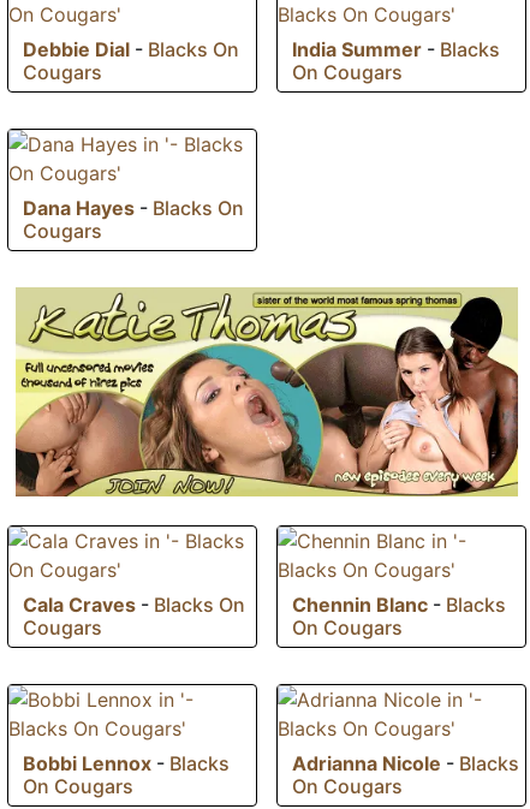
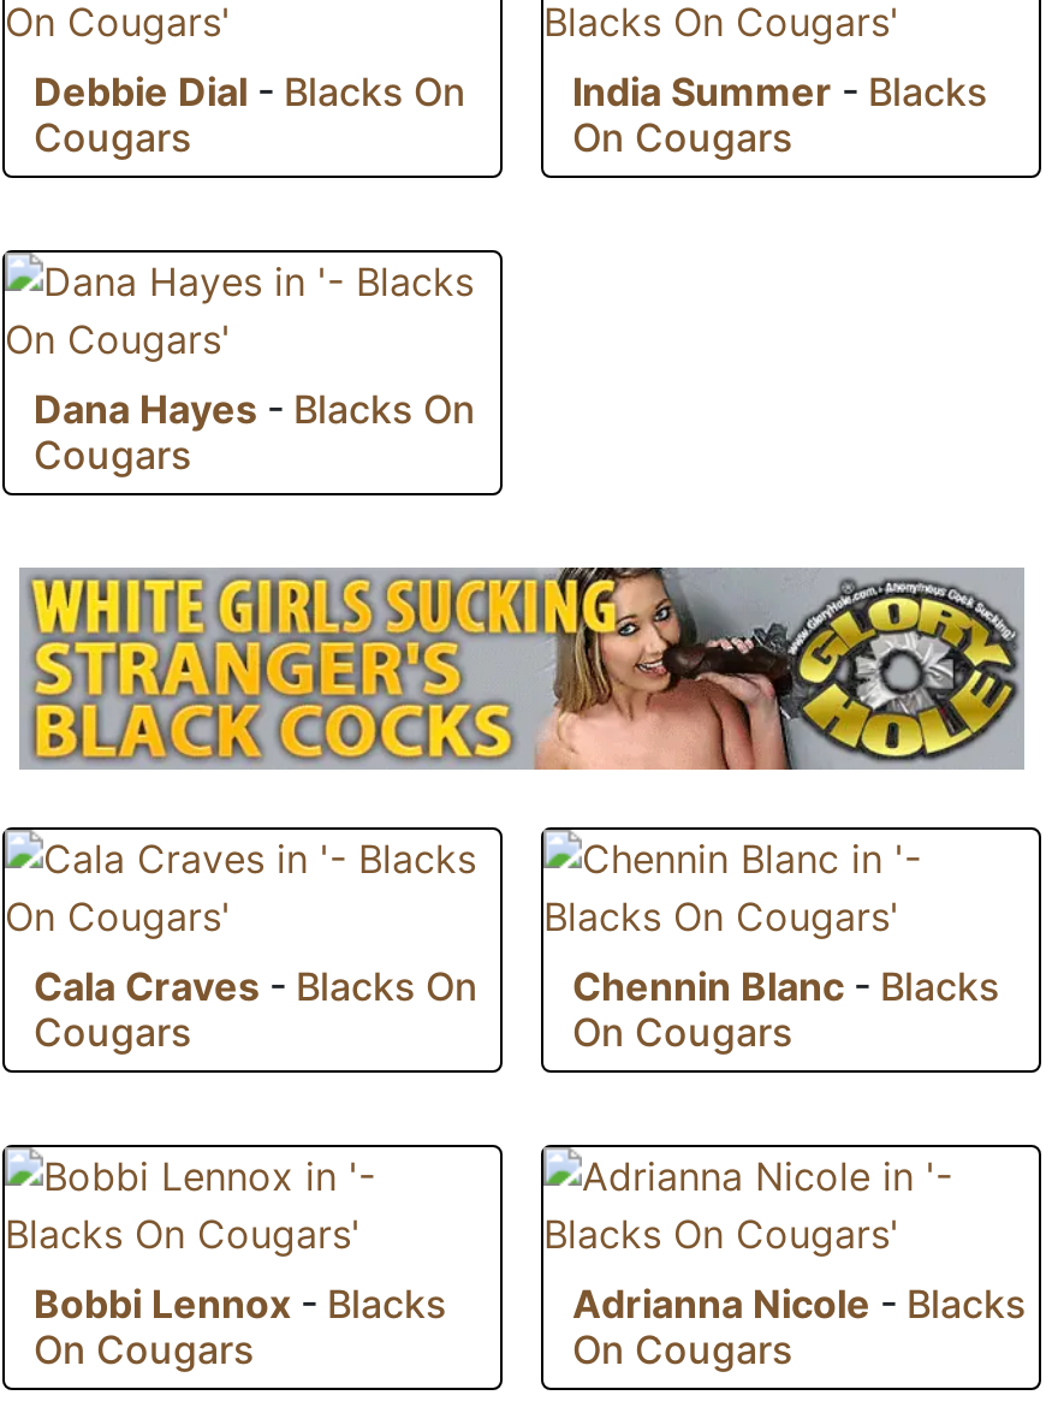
[14,287,519,496] [image] -> [19,564,1024,771] [image]

